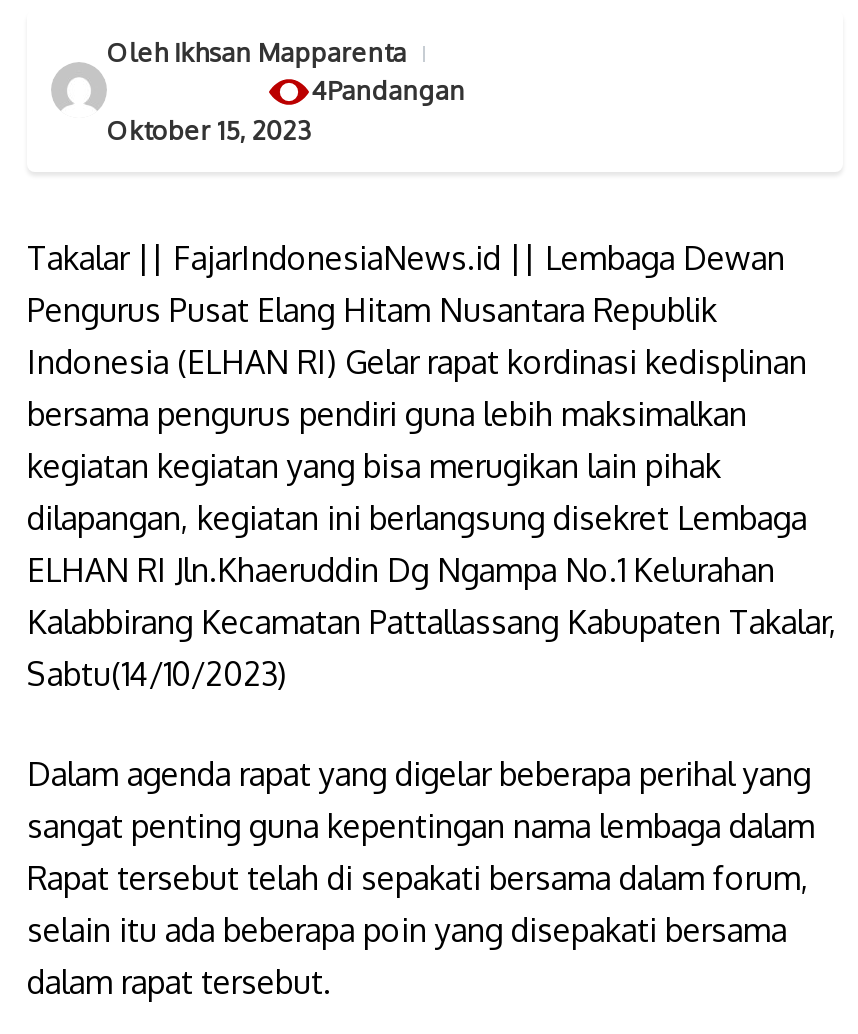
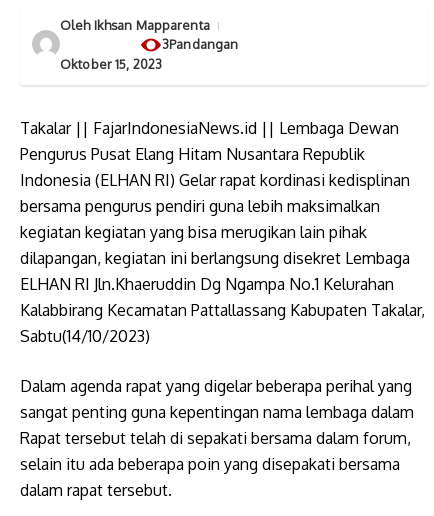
[311,75,466,107] 4Pandangan -> [162,36,238,52] 3Pandangan

